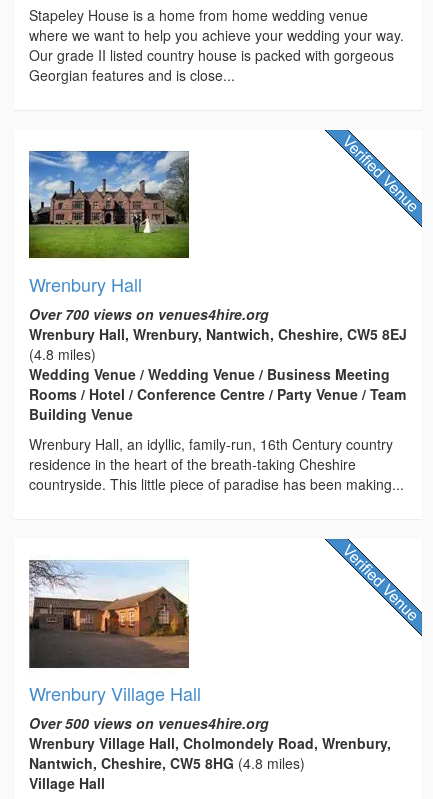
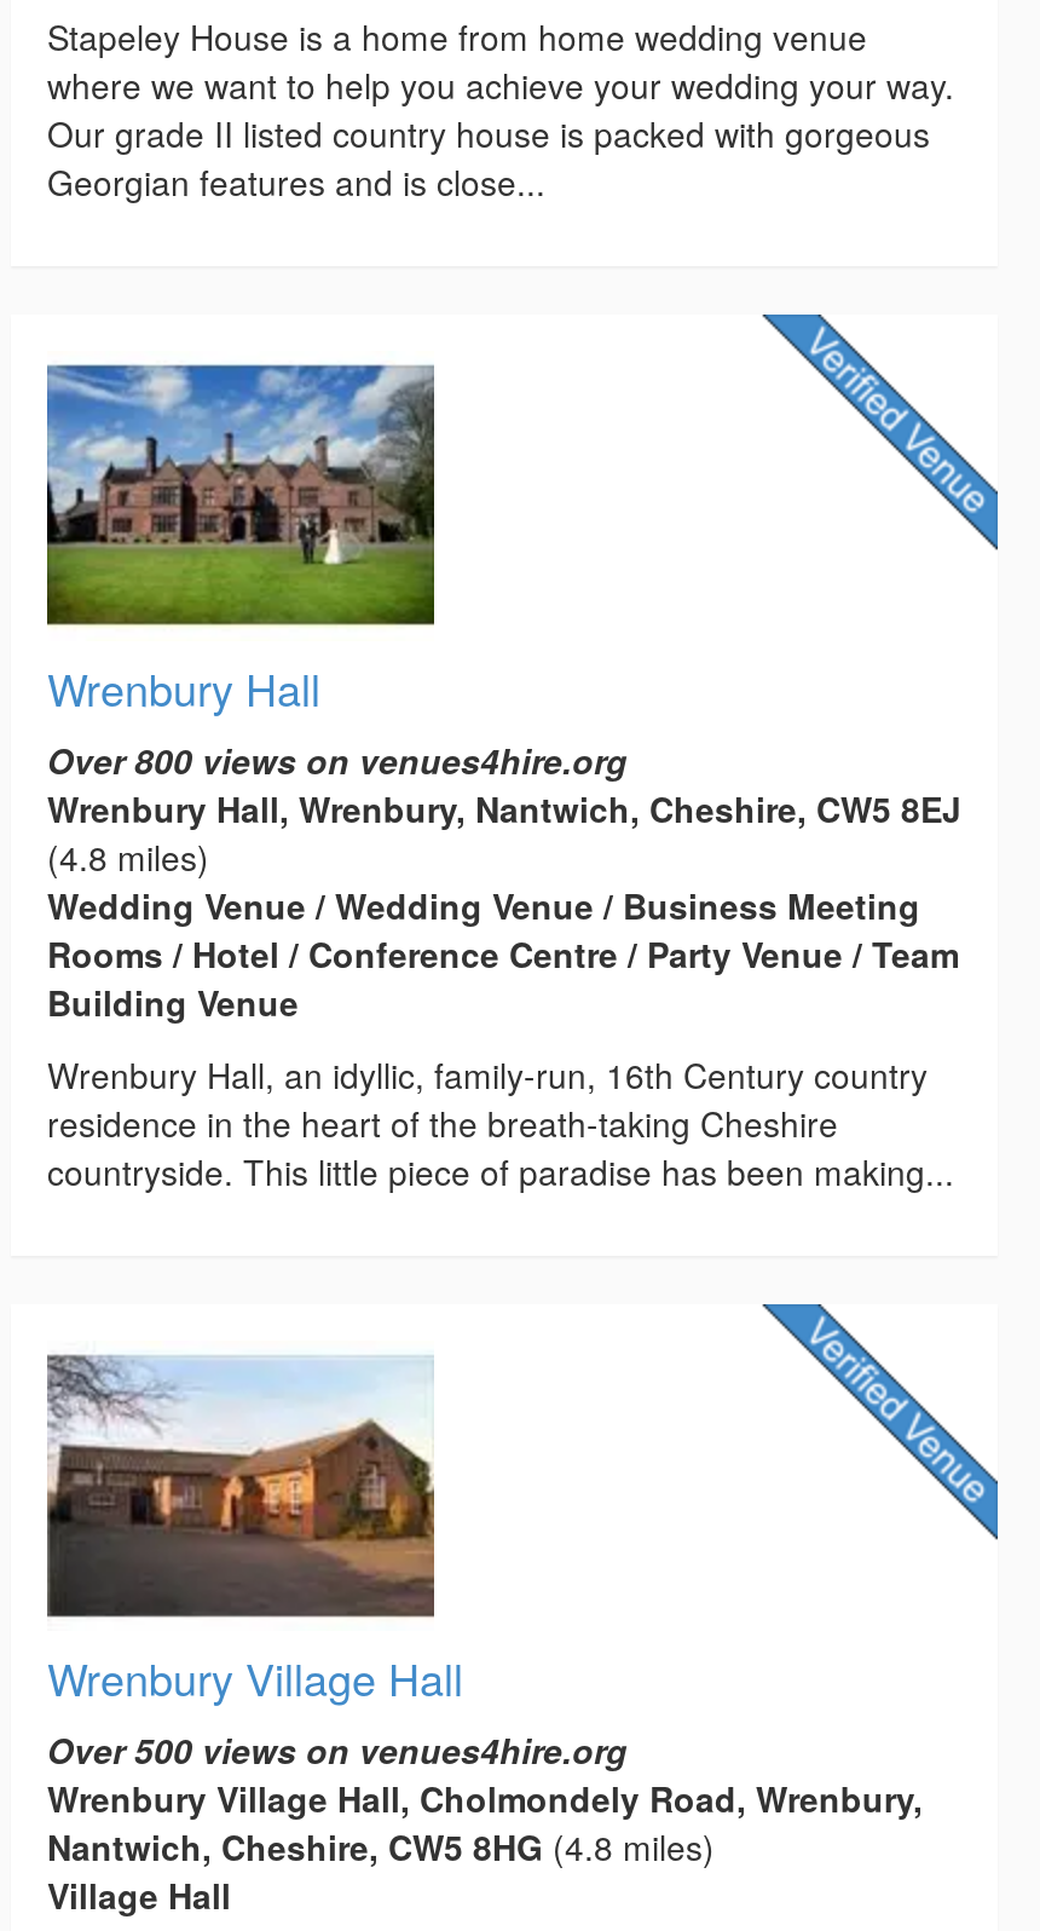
[29,304,269,324] Over 700 views on venues4hire.org -> [47,735,628,784] Over 800 views on venues4hire.org

